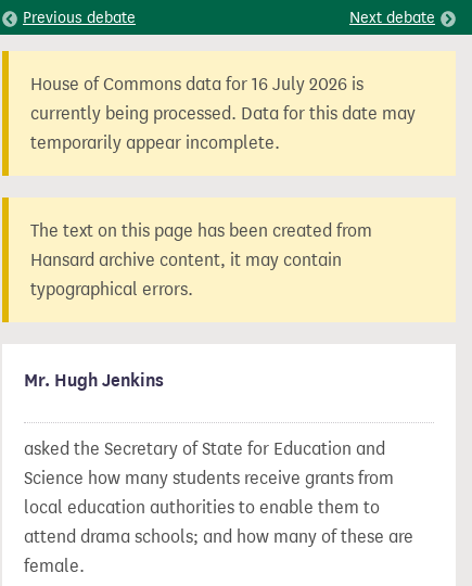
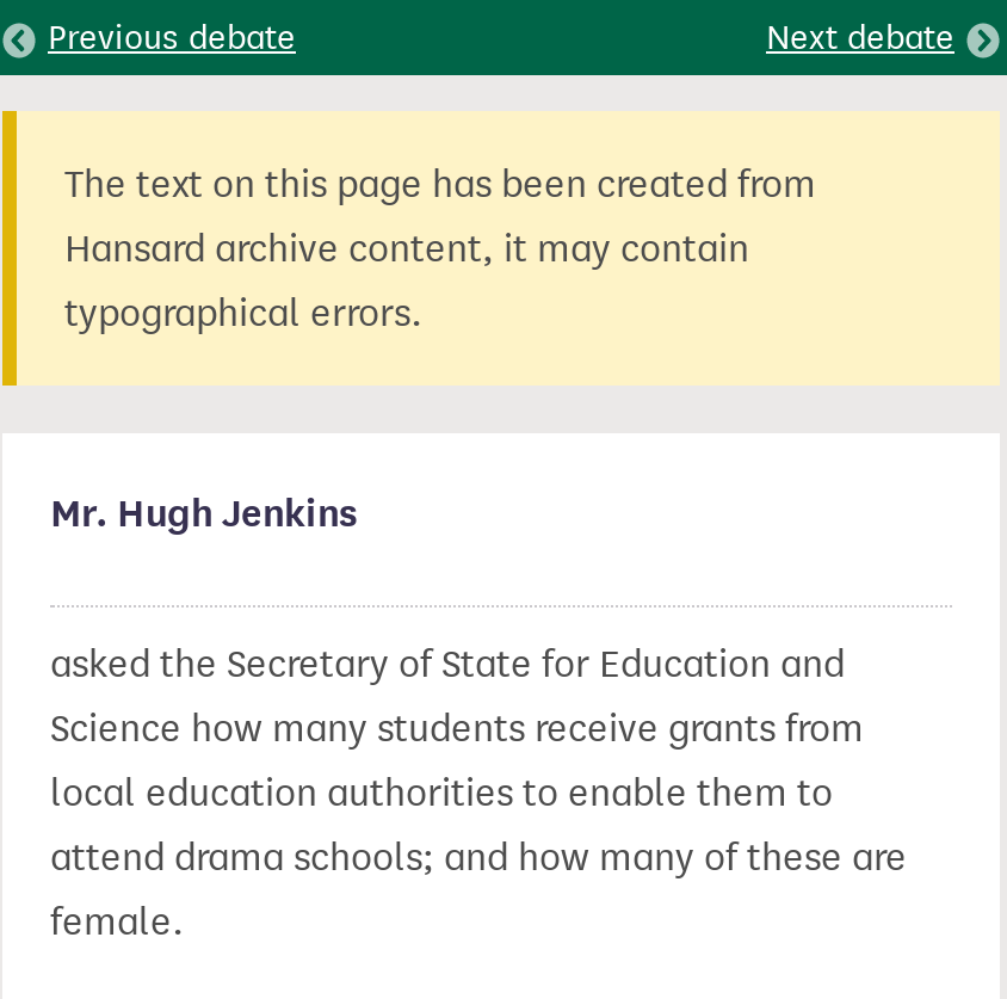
[30,74,416,153] House of Commons data for 16 July 2026 is | currently being processed. Data for this date may | temporarily appear incomplete. -> none

